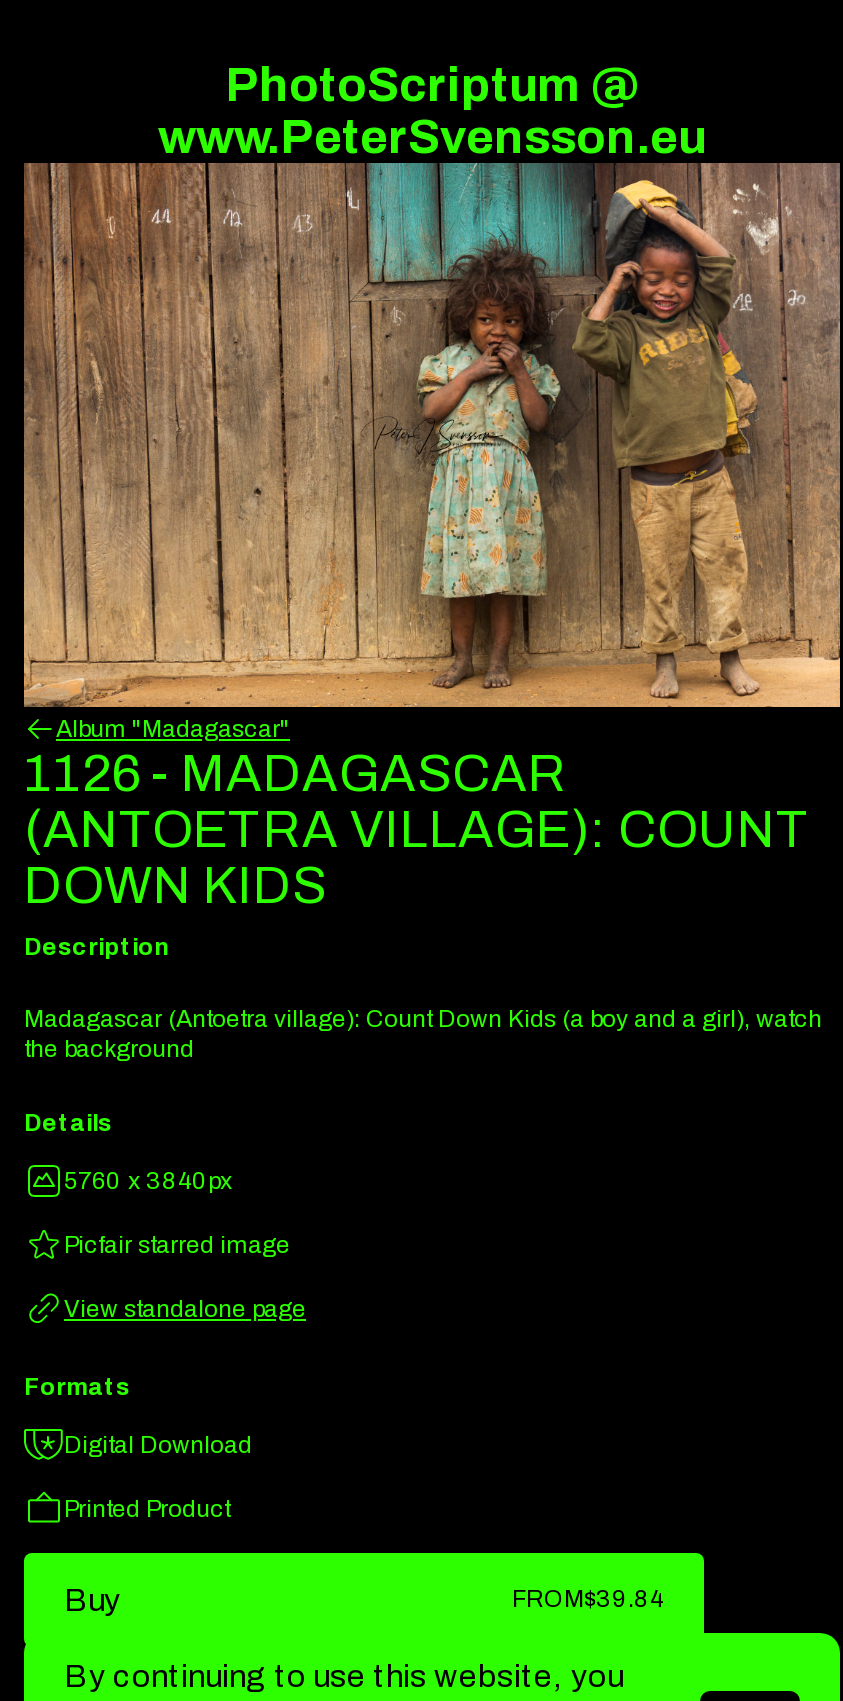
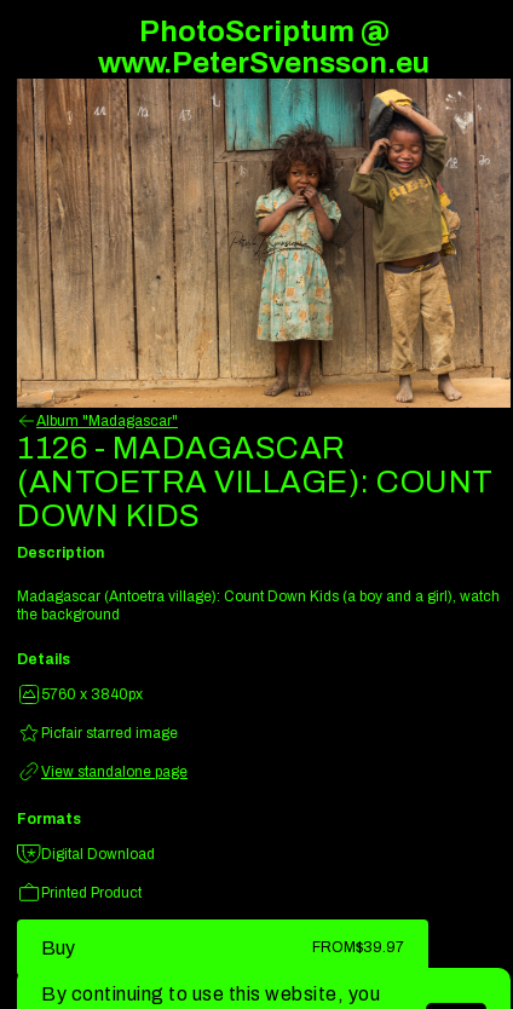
[512,1586,664,1614] FROM$39.84 -> [312,939,404,956] FROM$39.97

